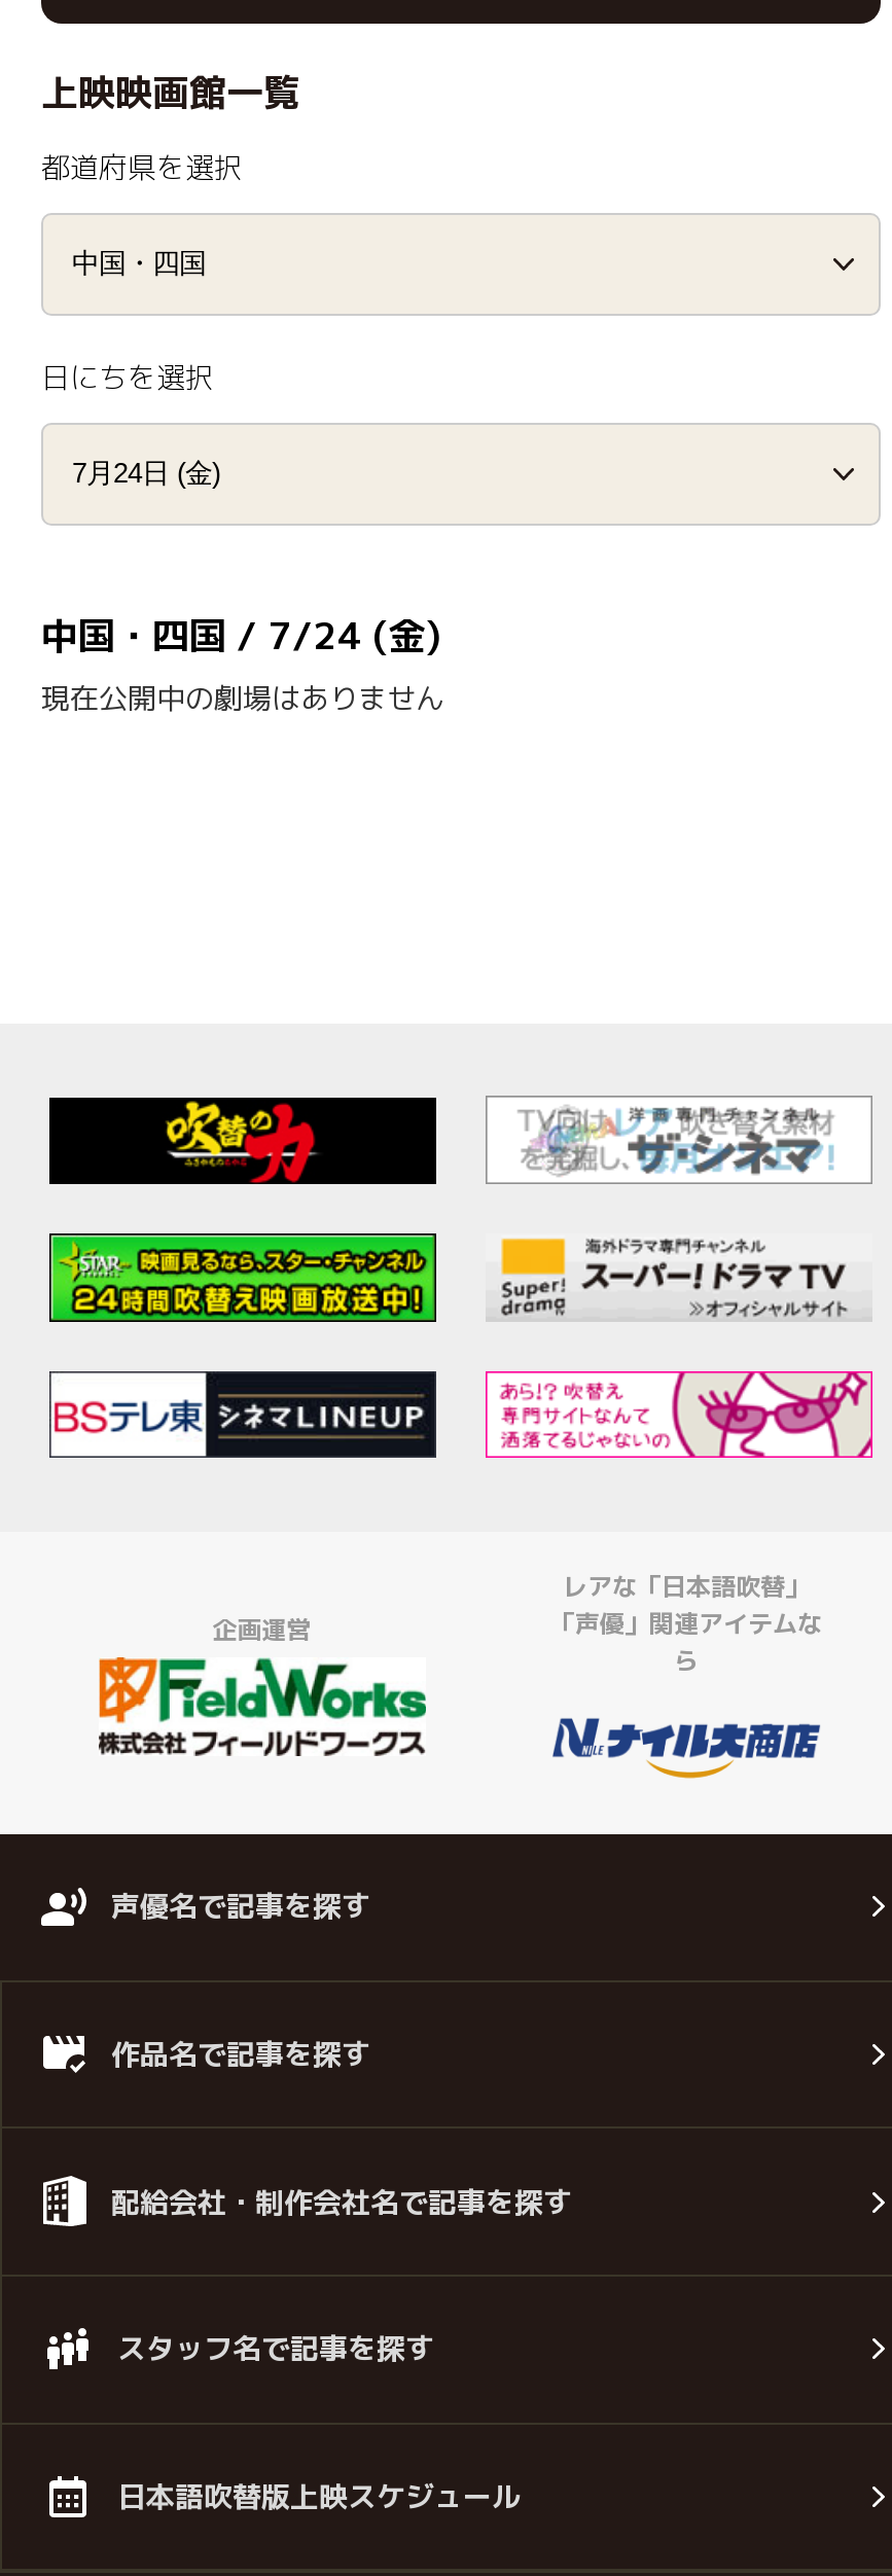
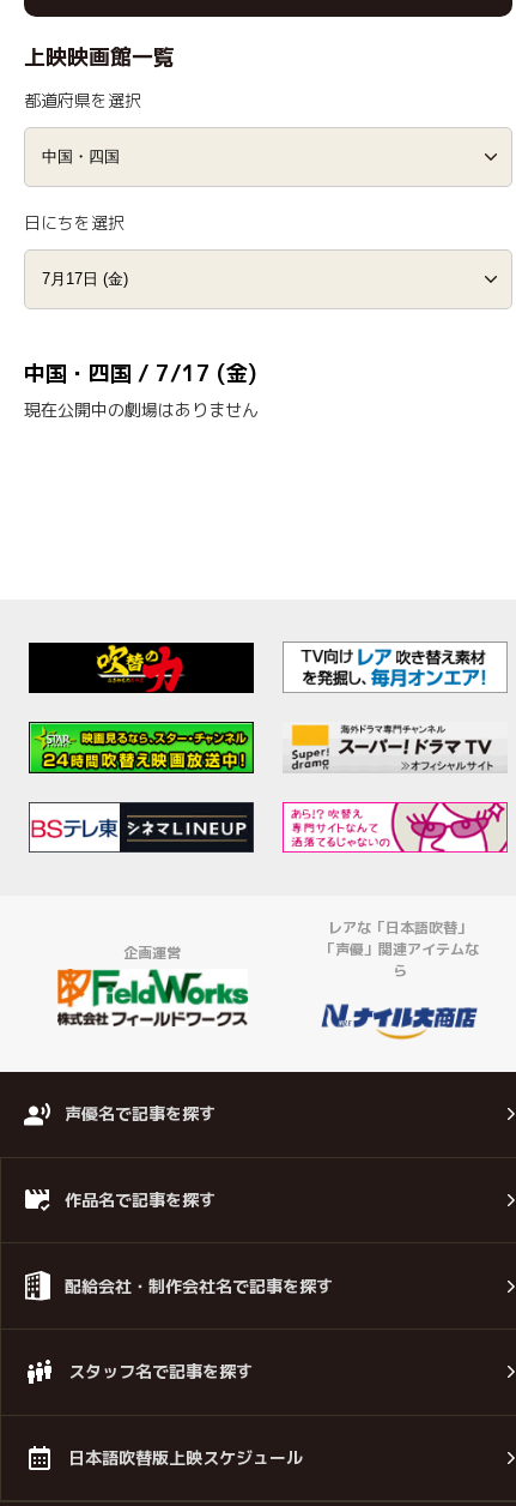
[41,611,442,663] 中国・四国 / 7/24 (金) -> [24,359,257,389] 中国・四国 / 7/17 (金)
[525,1106,831,1176] [image] -> [302,649,485,687] [image]

